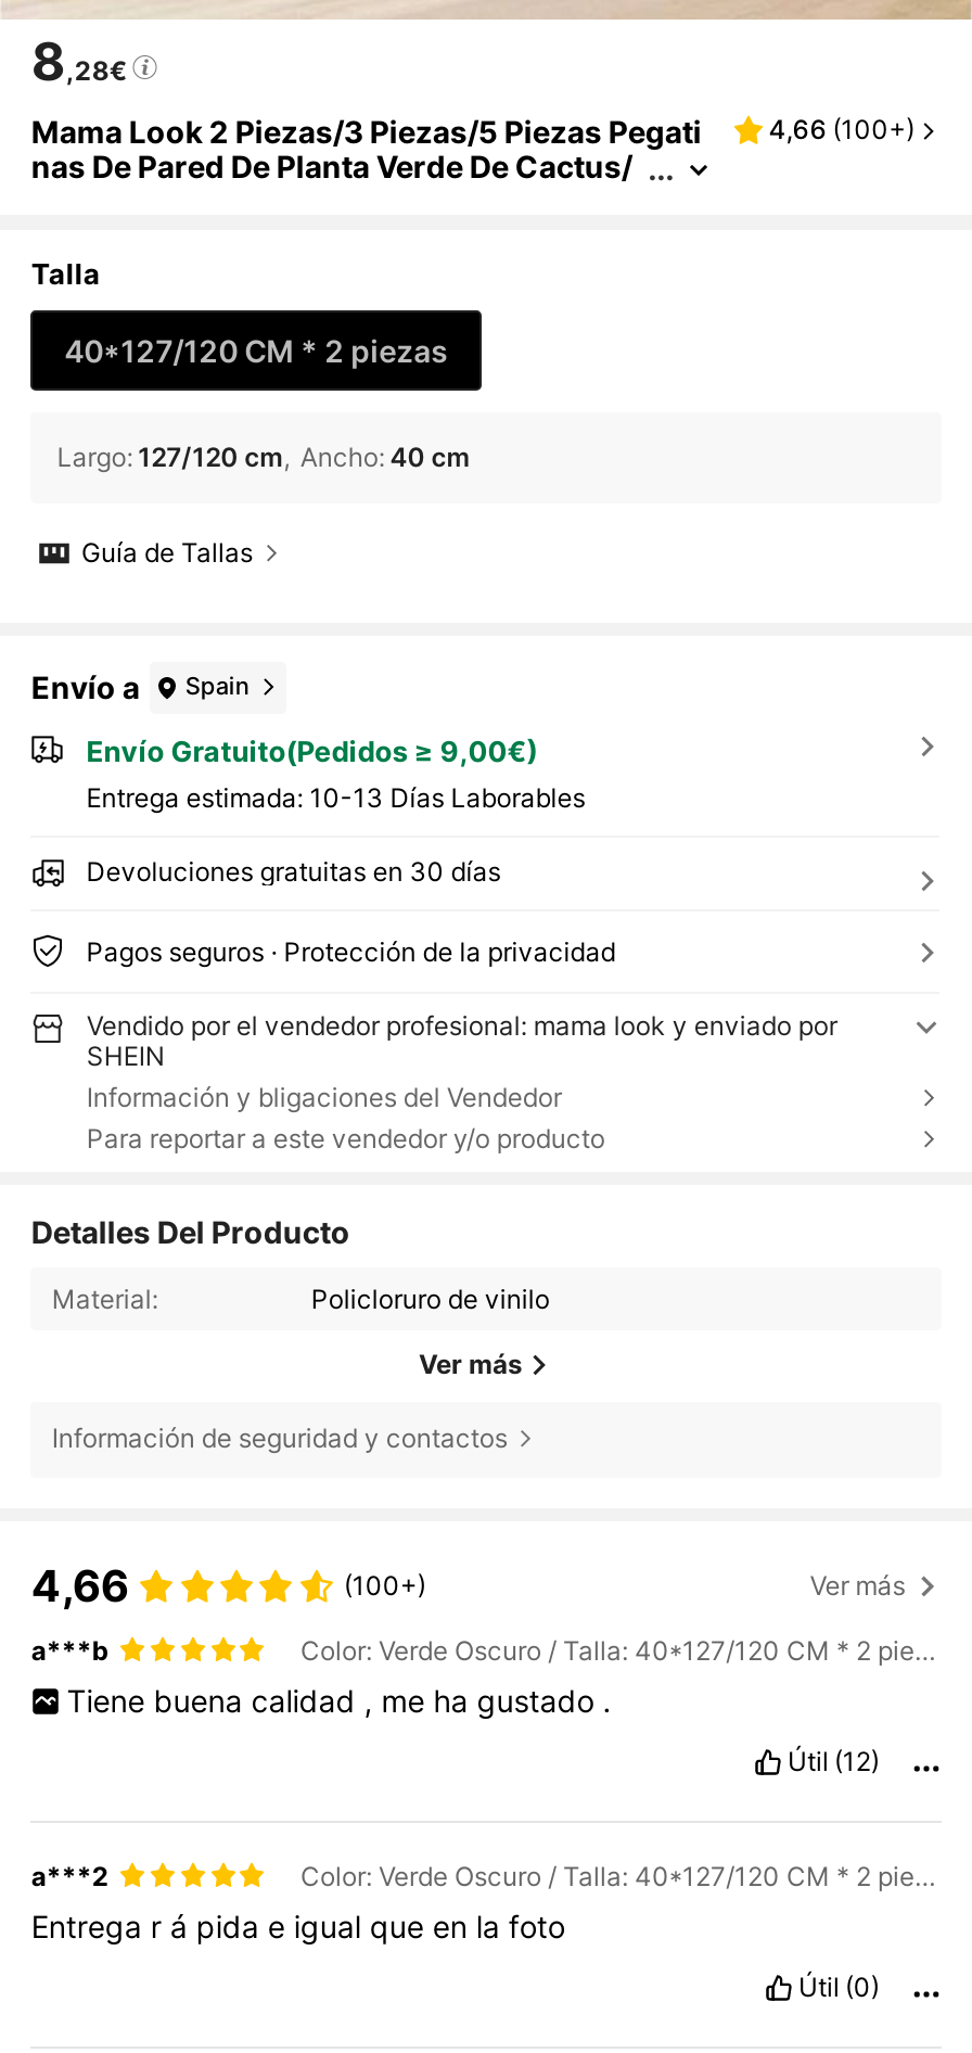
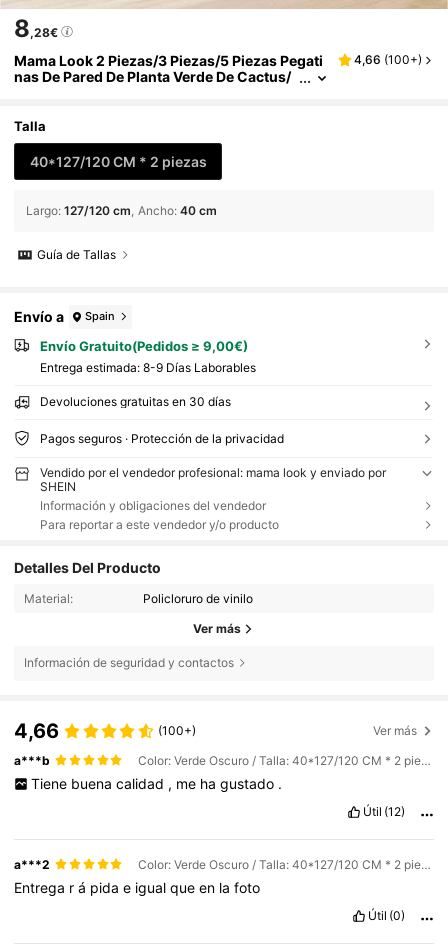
[86,782,585,815] Entrega estimada: 10-13 Días Laborables -> [40,360,256,375] Entrega estimada: 8-9 Días Laborables
[87,1080,562,1112] Información y bligaciones del Vendedor -> [40,498,266,513] Información y obligaciones del vendedor

